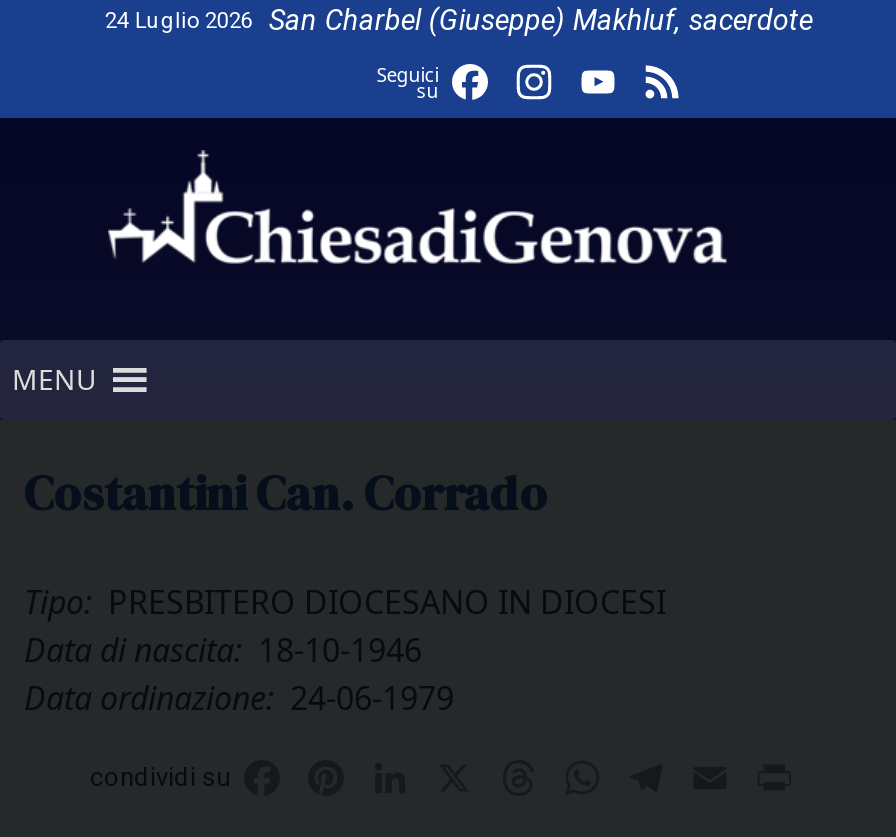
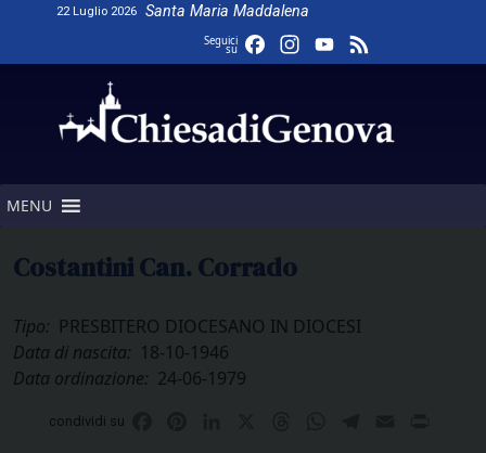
[105,4,813,38] 24 Luglio 2026 | San Charbel (Giuseppe) Makhluf, sacerdote -> [57,2,310,21] 22 Luglio 2026 | Santa Maria Maddalena

